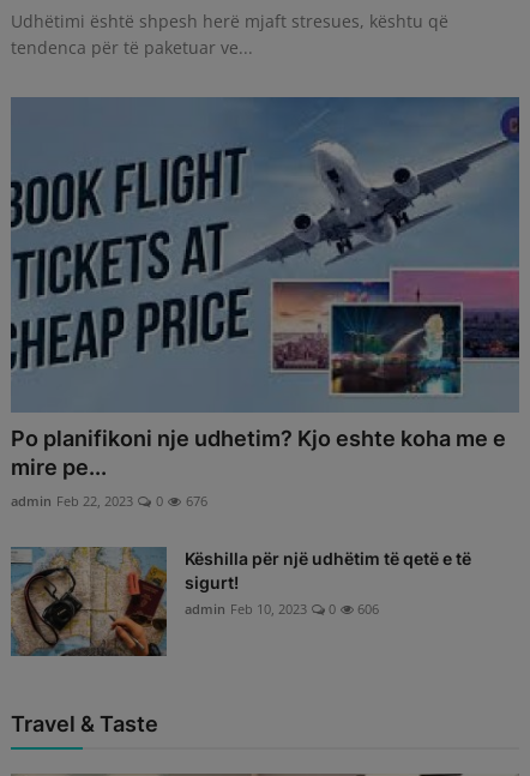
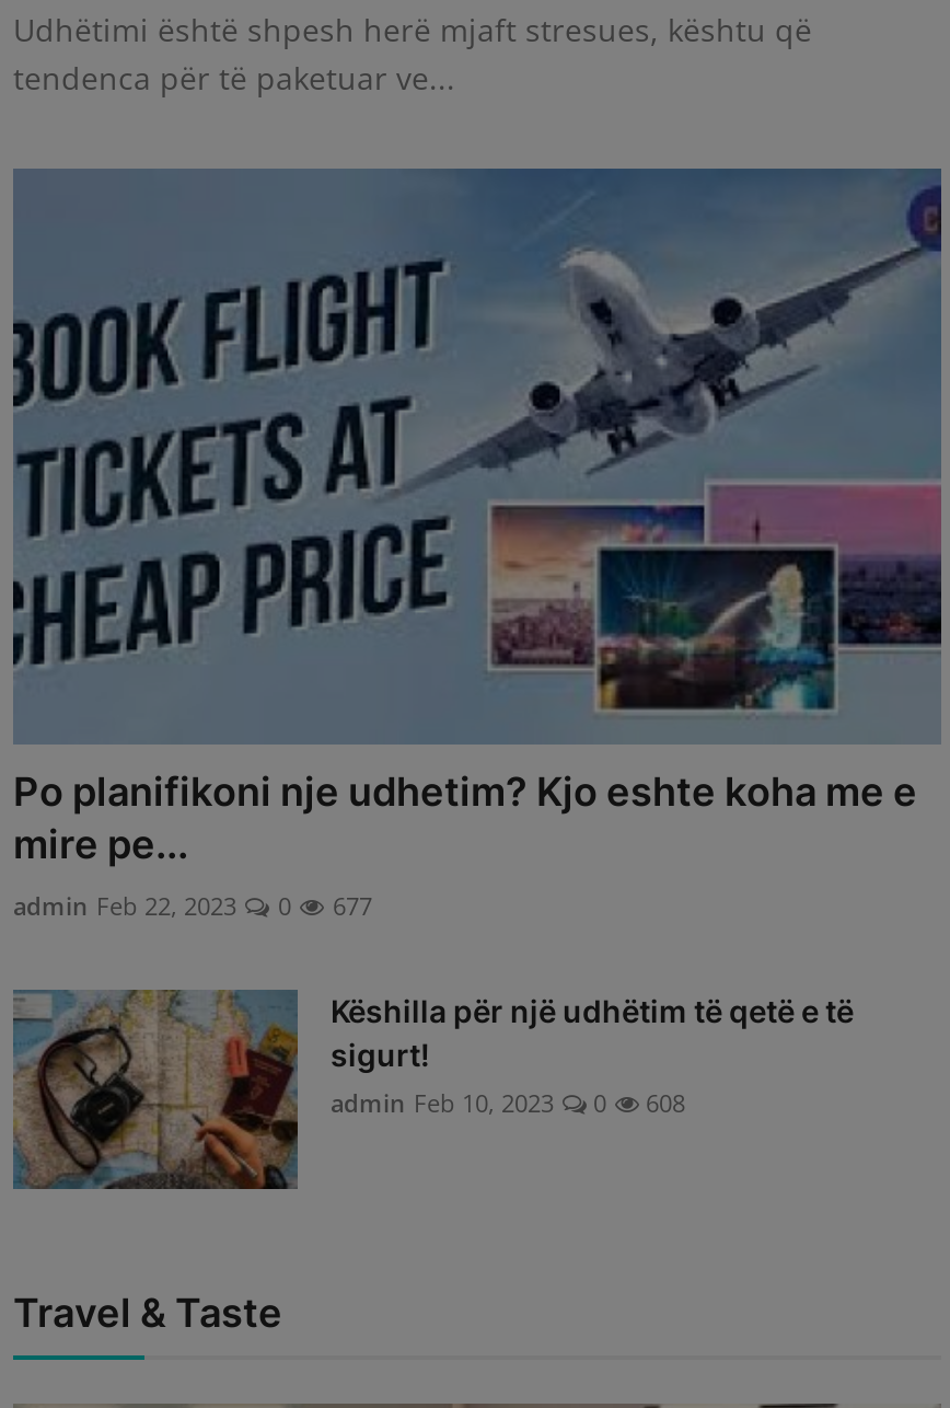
[11,492,207,510] admin Feb 22, 2023 0 676 -> [13,889,372,922] admin Feb 22, 2023 0 677
[185,600,379,618] admin Feb 10, 2023 0 606 -> [331,1086,685,1119] admin Feb 10, 2023 0 608

